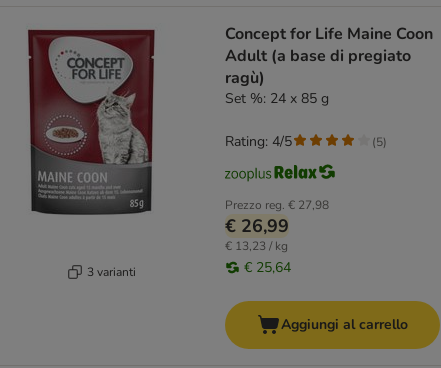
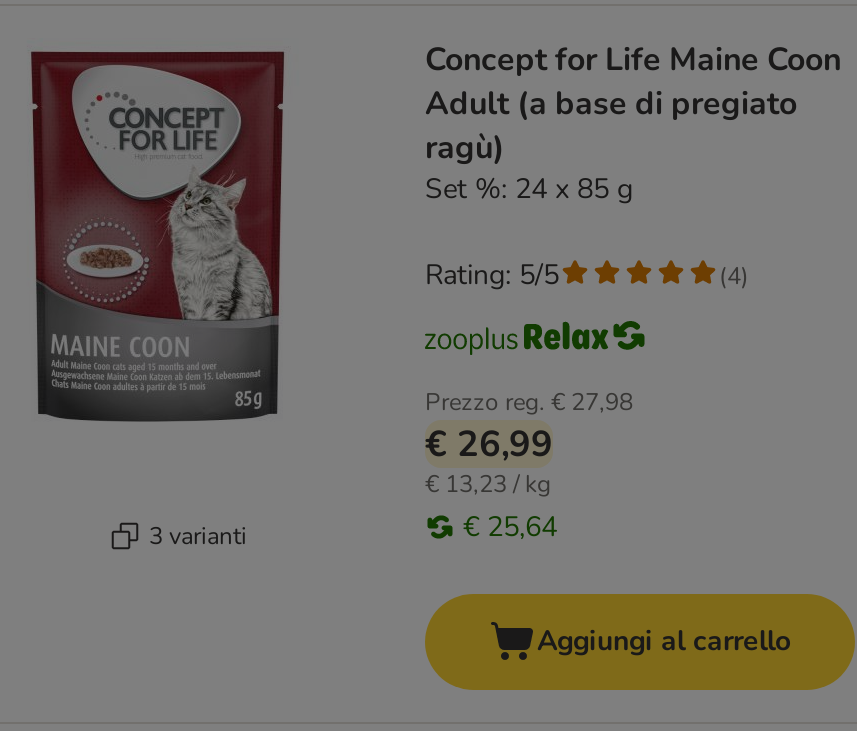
[225,132,292,151] Rating: 4/5 -> [425,256,559,294] Rating: 5/5
[372,134,387,150] (5) -> [719,259,749,291] (4)

